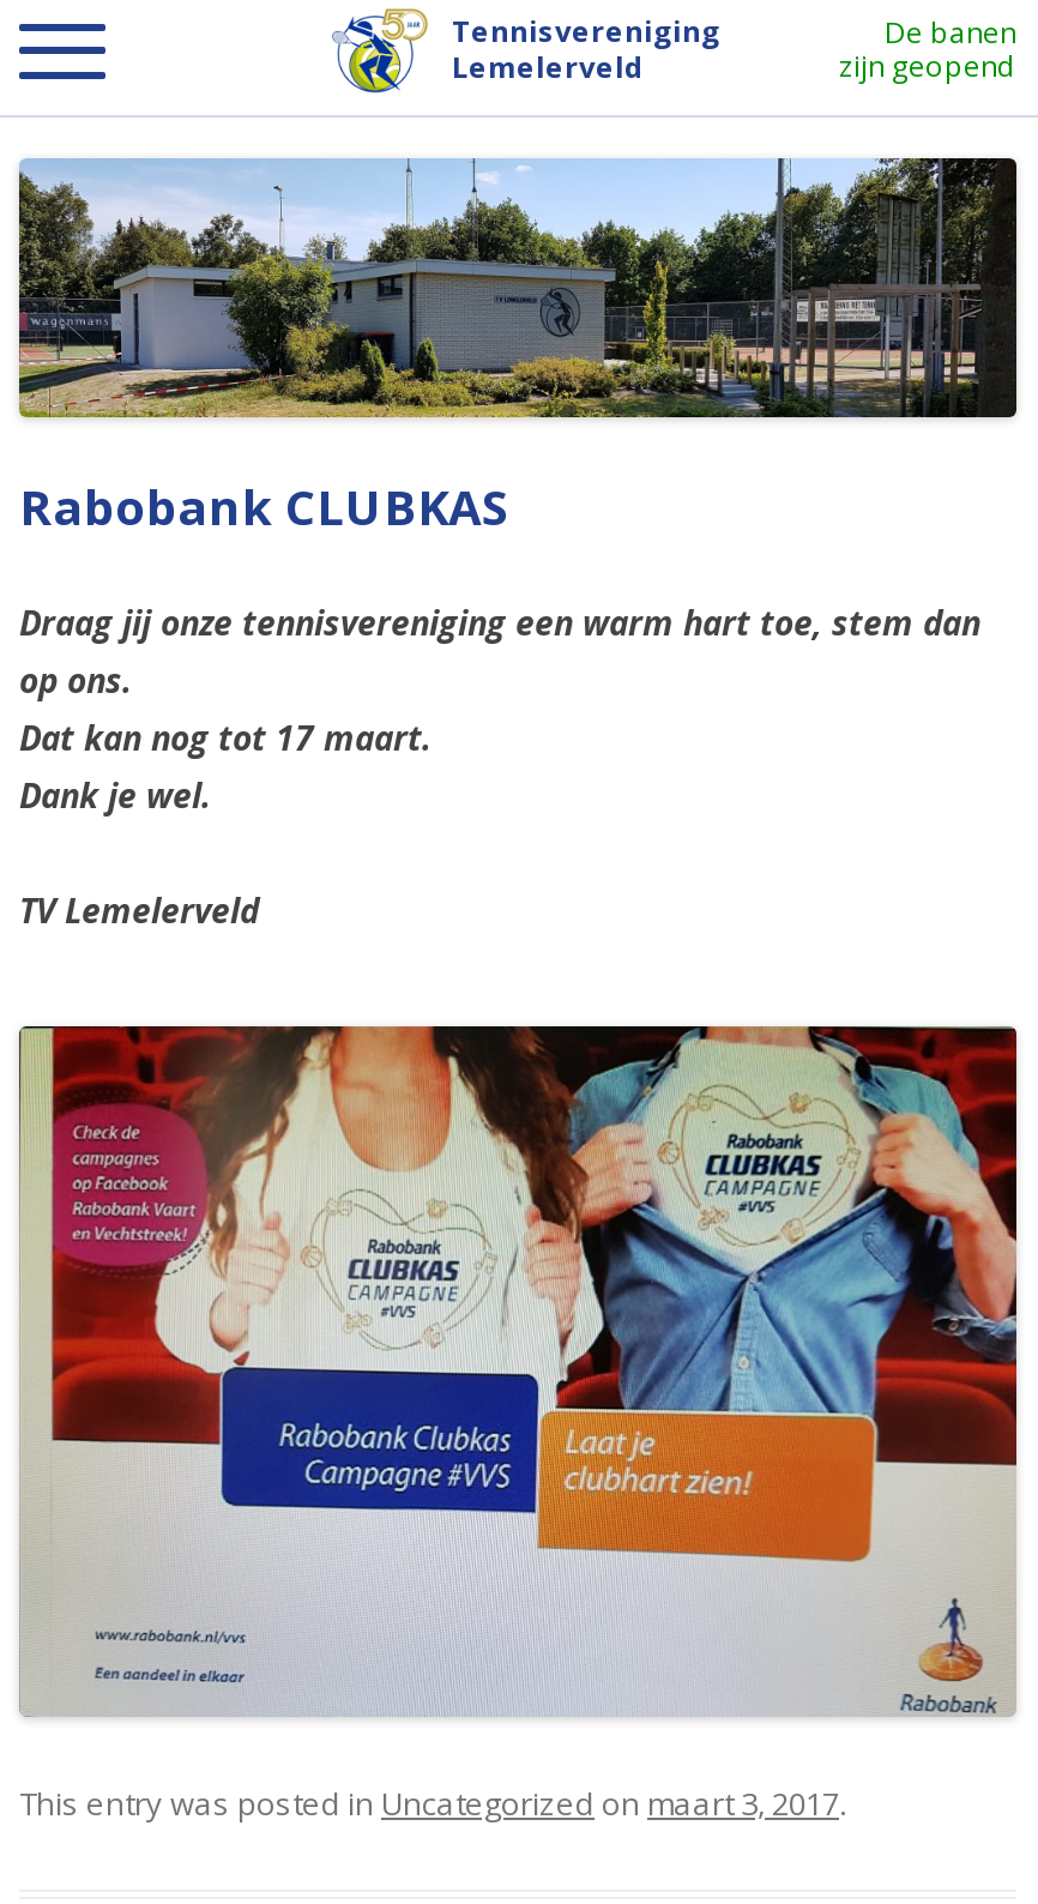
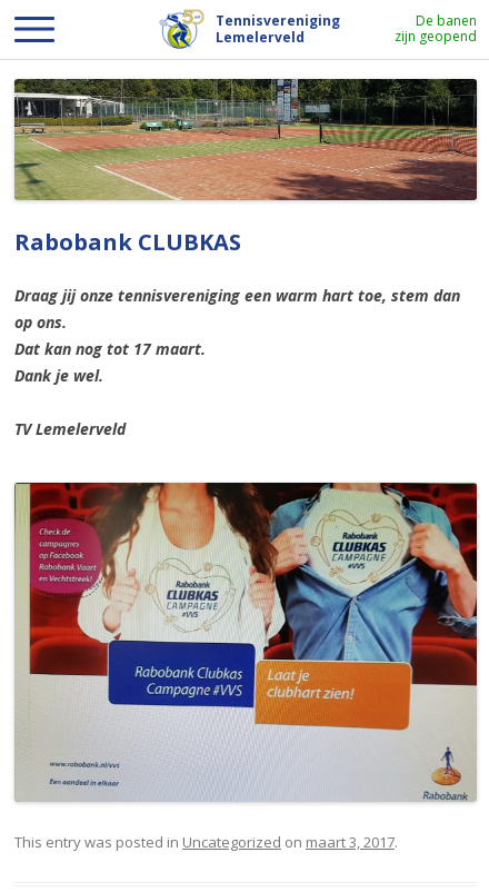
[17,156,1019,420] [image] -> [13,78,478,201] [image]

